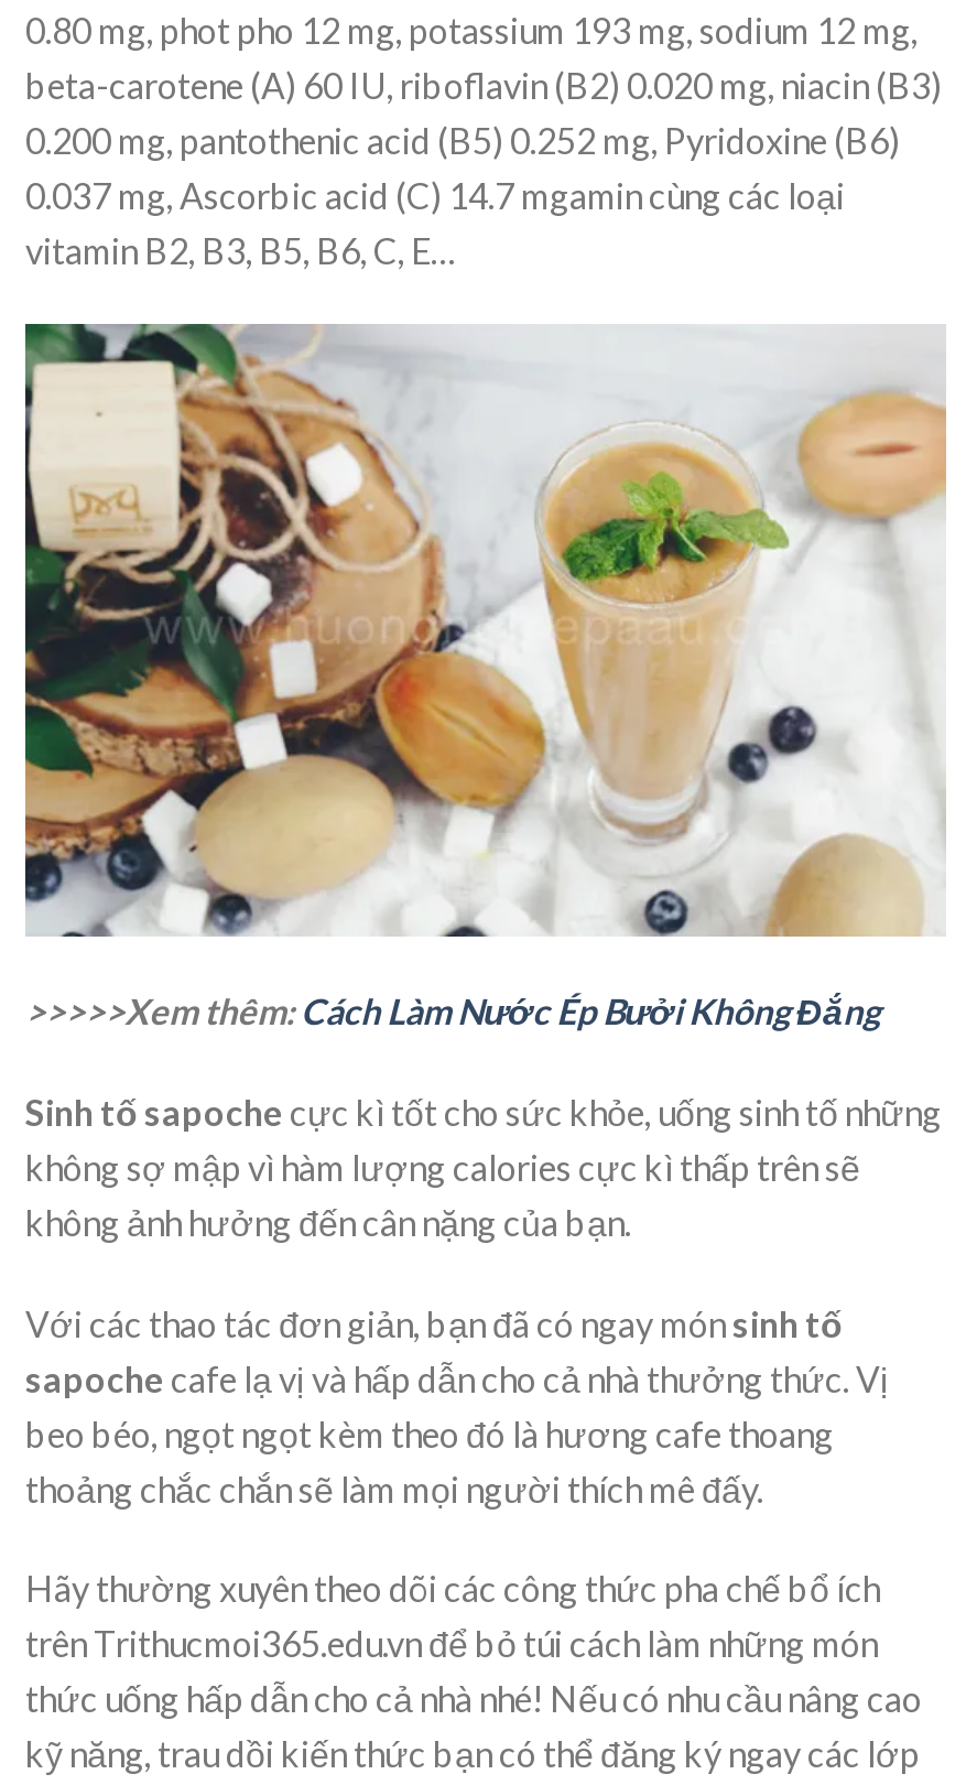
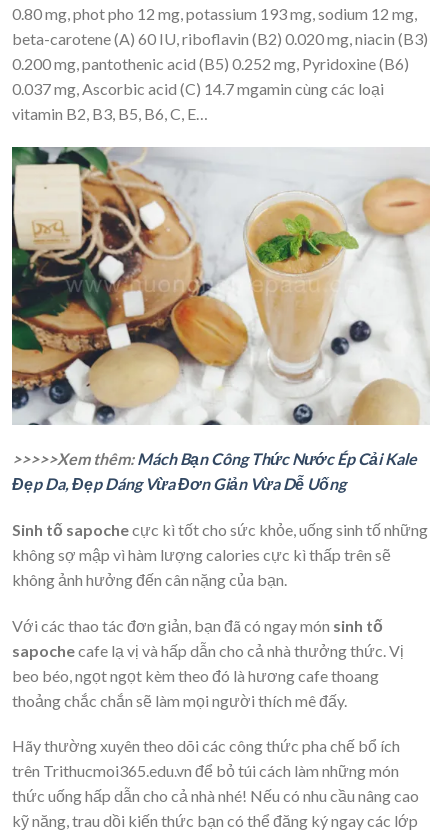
[25,989,880,1031] >>>>>Xem thêm: Cách Làm Nước Ép Bưởi Không Đắng -> [12,449,417,493] >>>>>Xem thêm: Mách Bạn Công Thức Nước Ép Cải Kale | Đẹp Da, Đẹp Dáng Vừa Đơn Giản Vừa Dễ Uống

